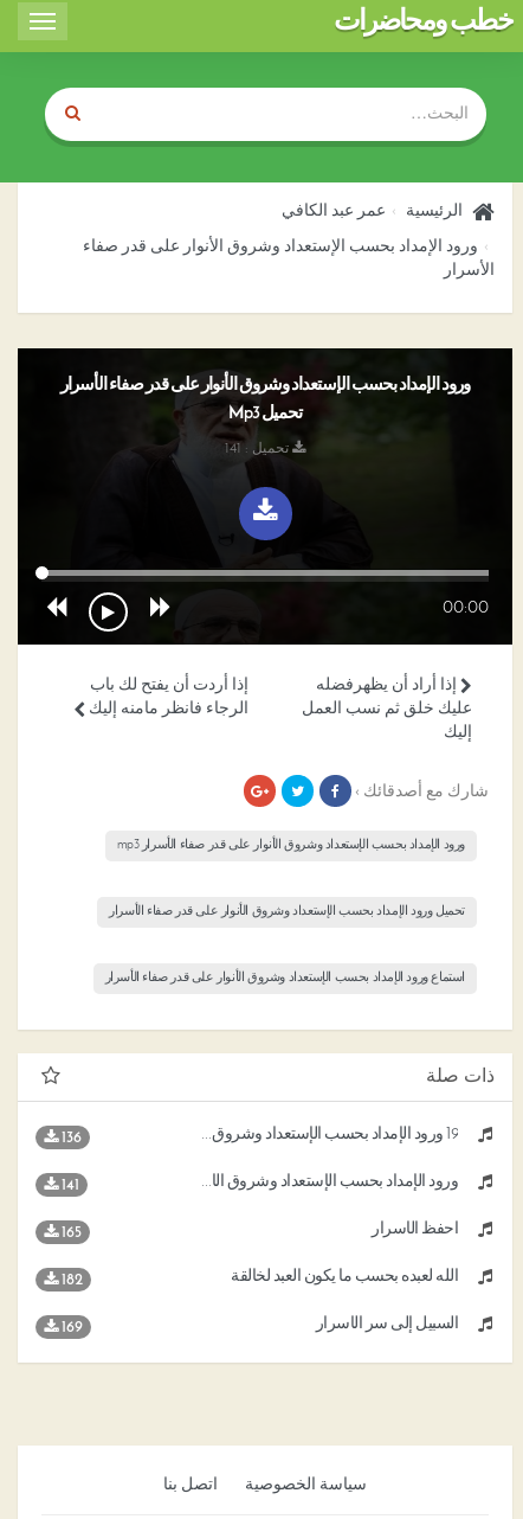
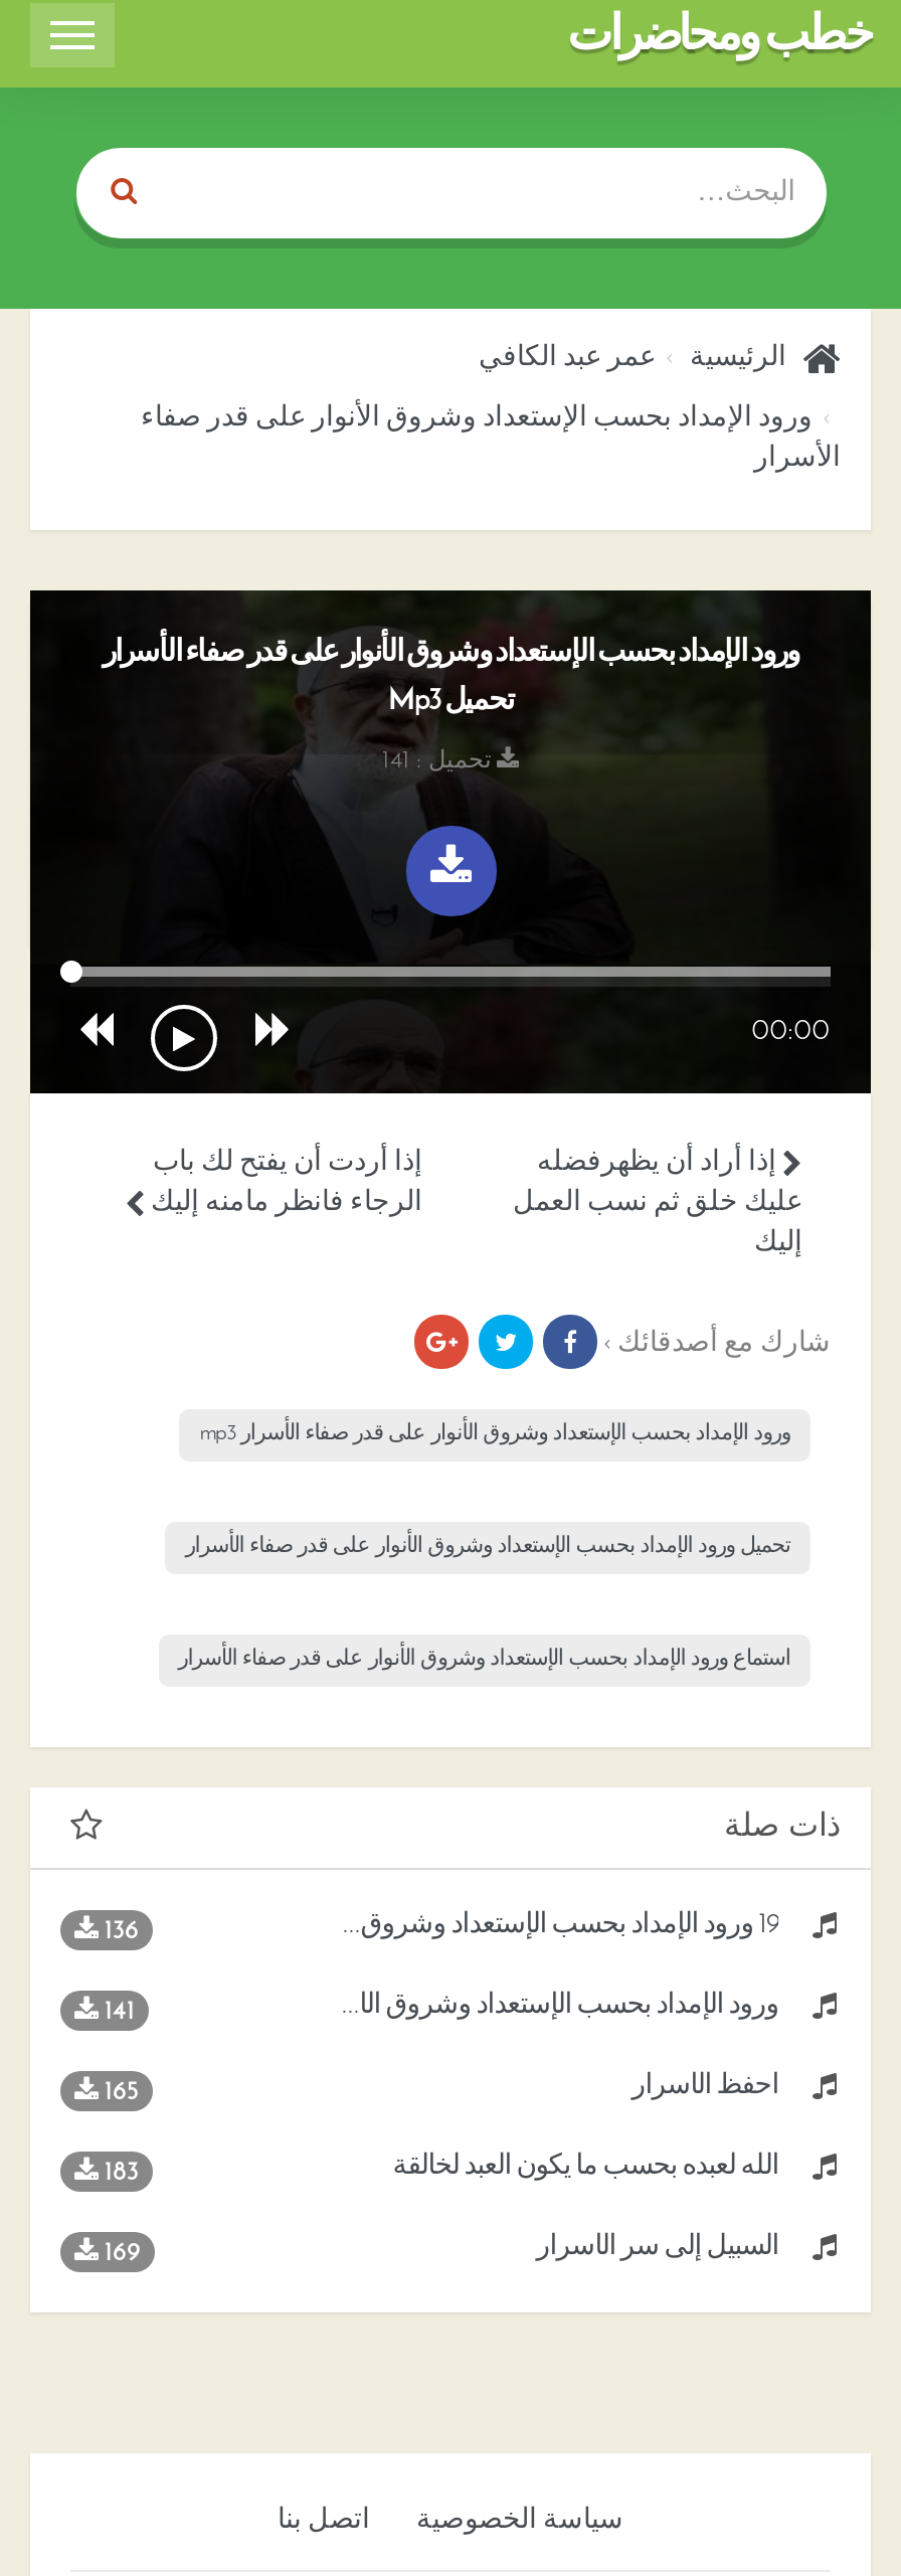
[62,1273,83,1288] 182 -> [105,2160,139,2186] 183

